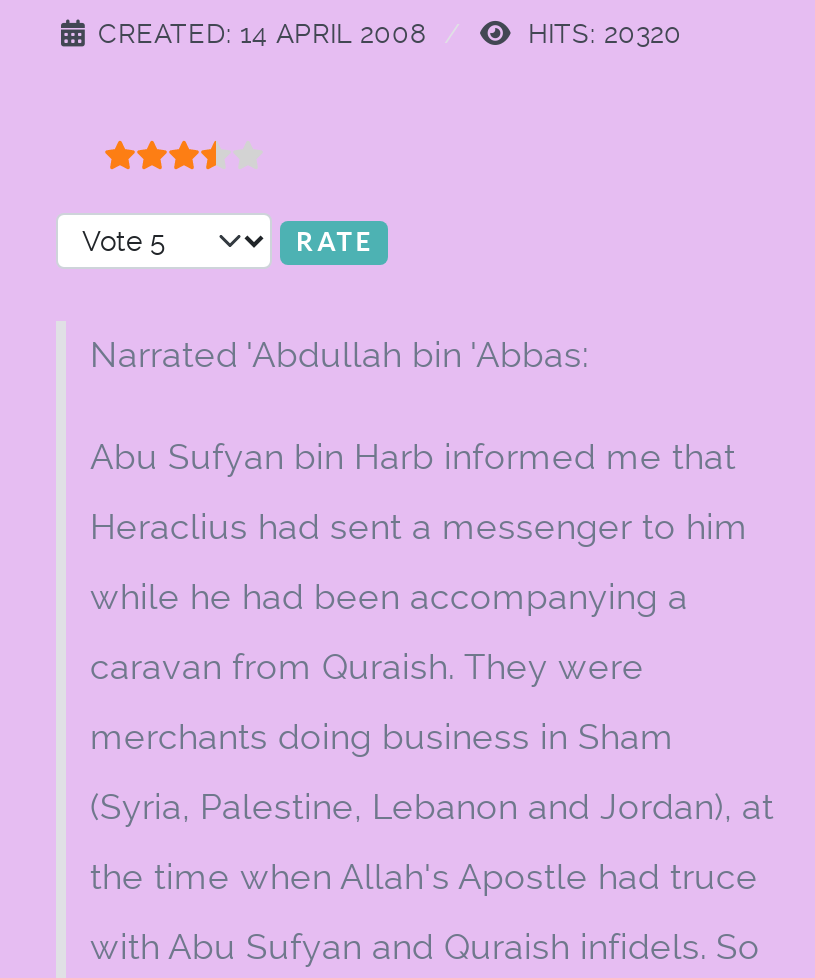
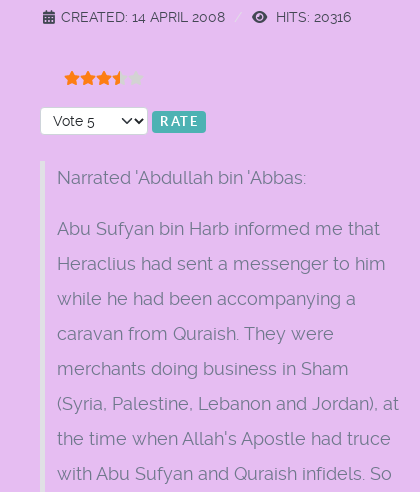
[520,17,682,49] HITS: 20320 -> [272,9,351,25] HITS: 20316

